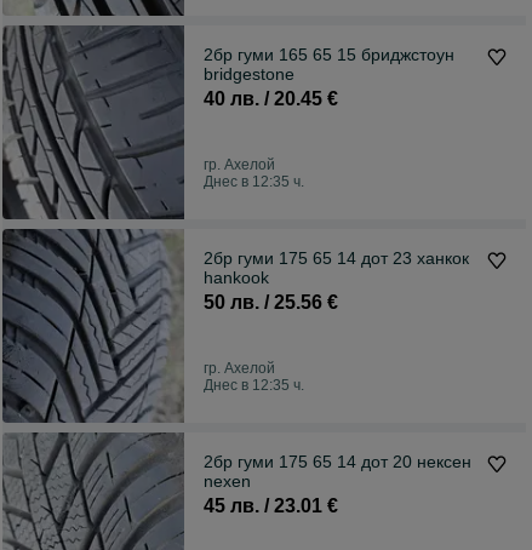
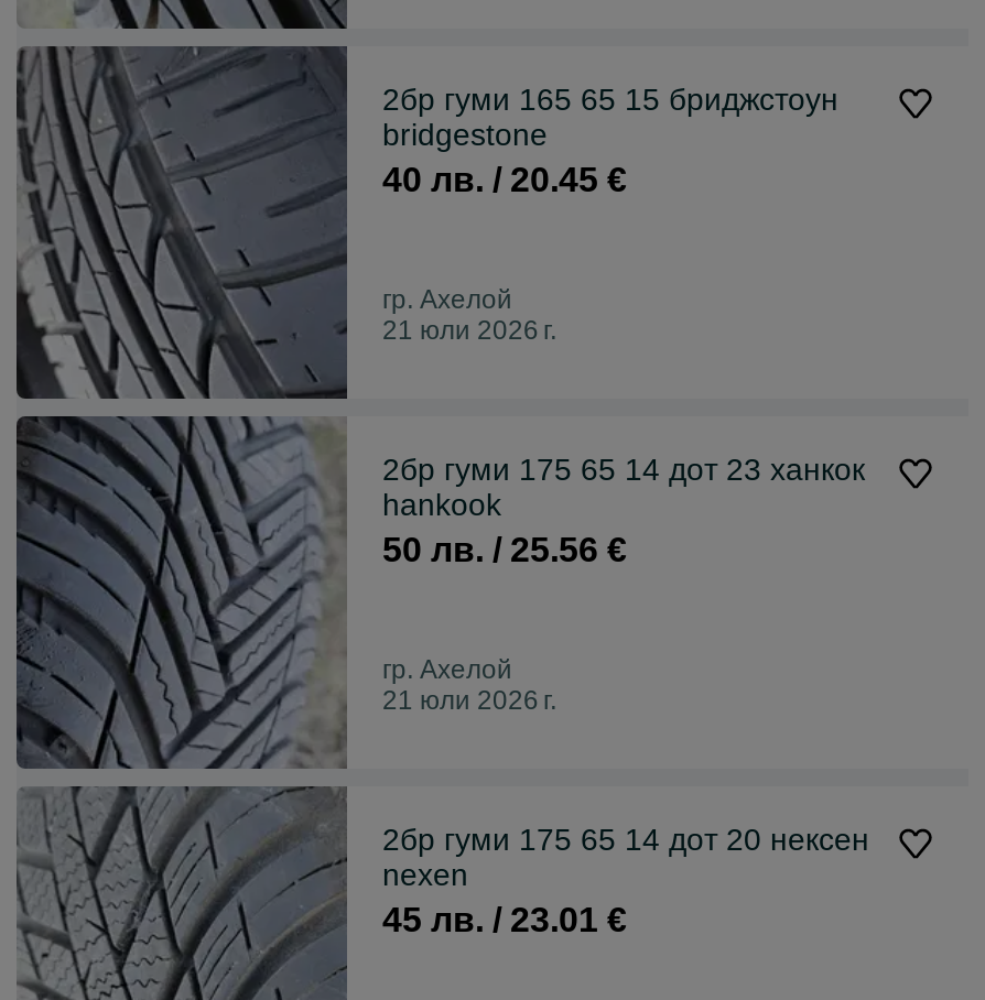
[204,173,304,190] Днес в 12:35 ч. -> [382,315,556,346] 21 юли 2026 г.
[204,377,304,394] Днес в 12:35 ч. -> [382,685,556,716] 21 юли 2026 г.

